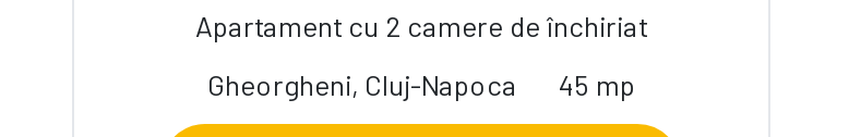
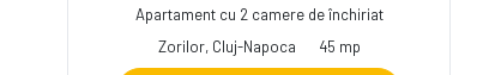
[207,68,517,103] Gheorgheni, Cluj-Napoca -> [158,37,295,56] Zorilor, Cluj-Napoca

